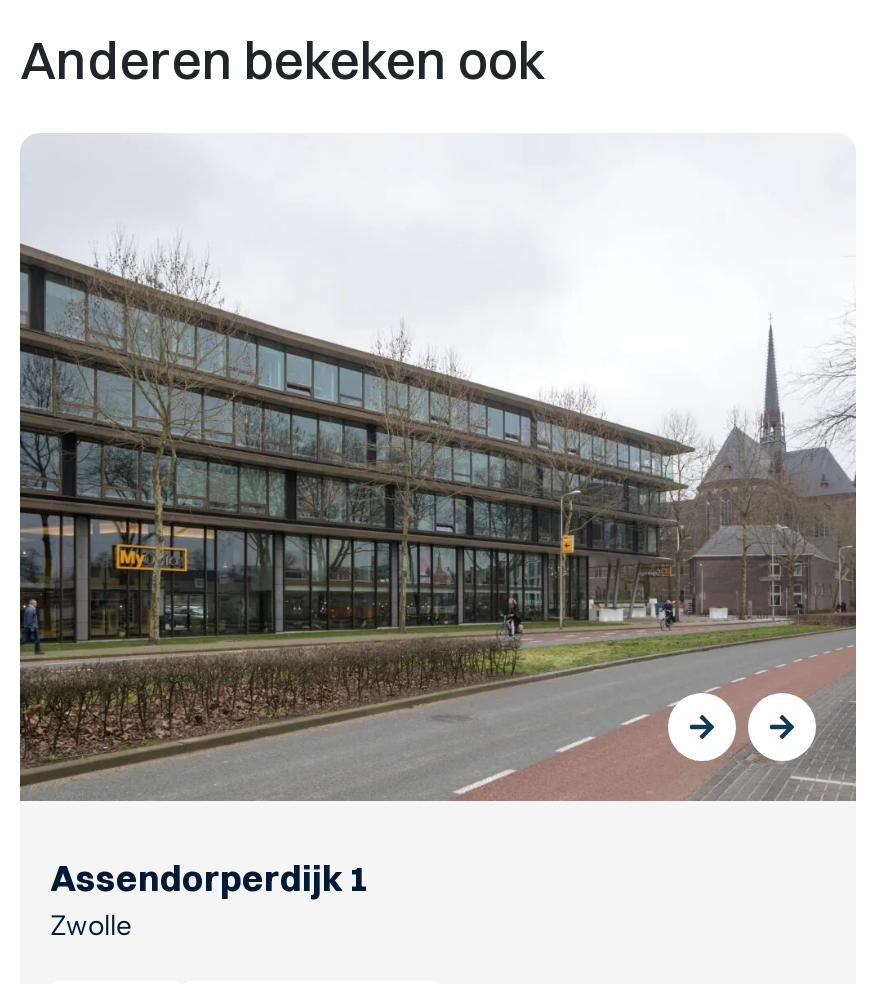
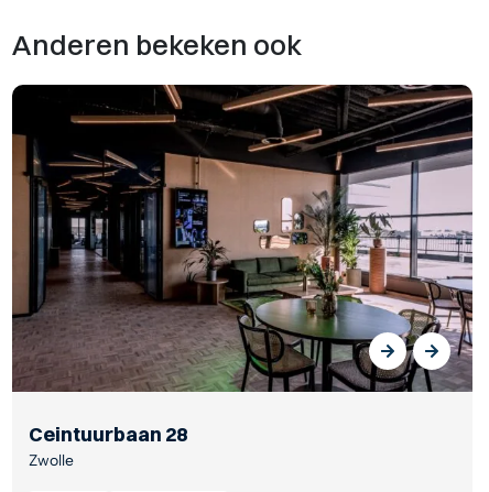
[20,135,856,902] [image] | Assendorperdijk 1 -> [12,84,474,447] [image] | Ceintuurbaan 28

